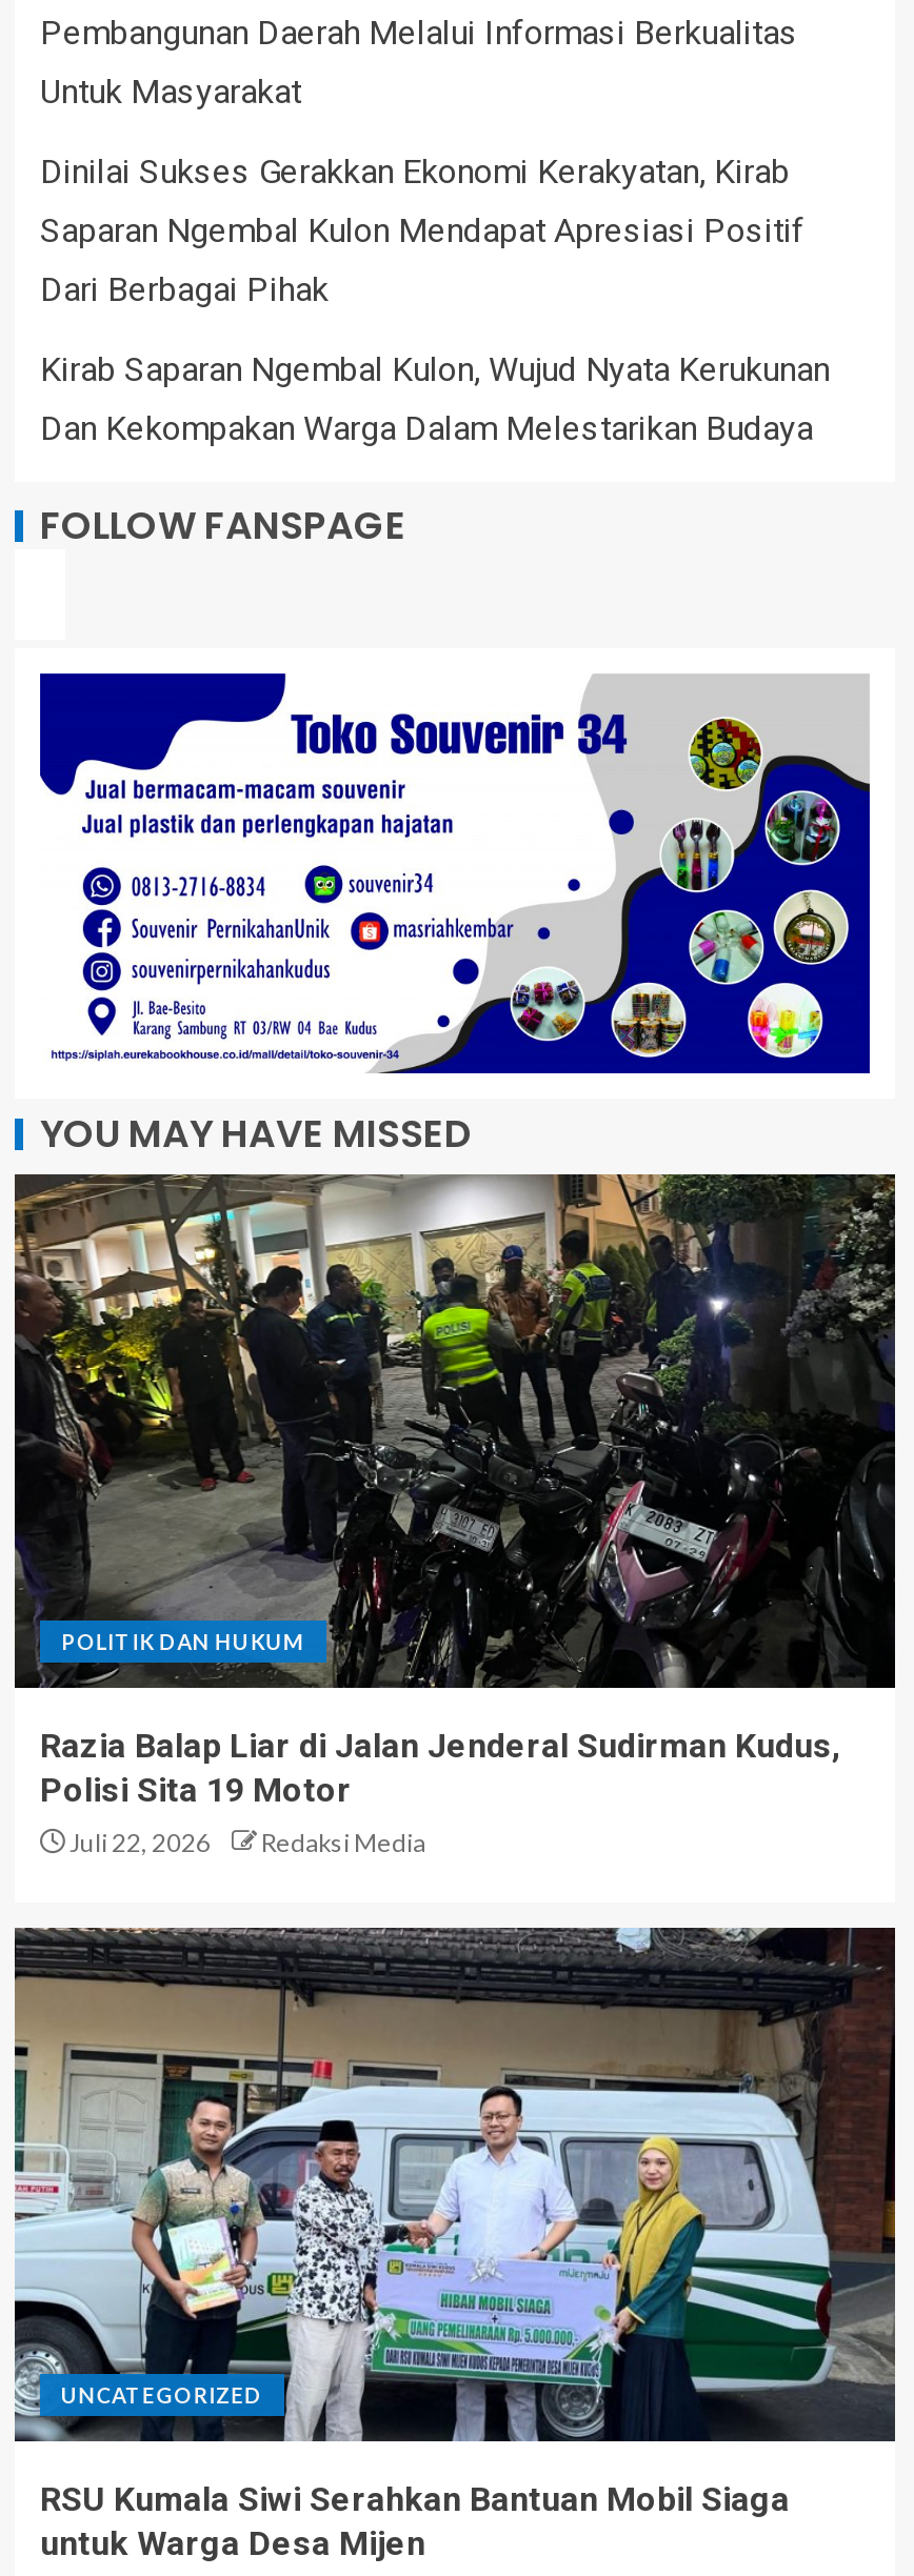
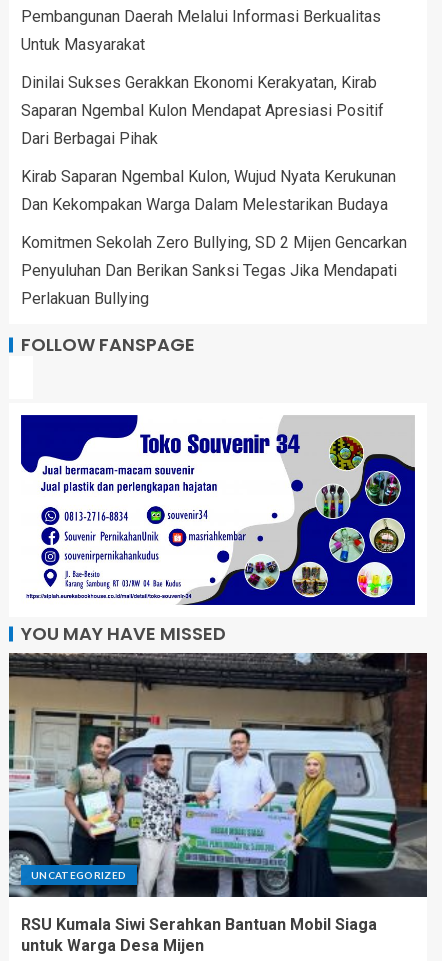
none -> [21,233,407,308] Komitmen Sekolah Zero Bullying, SD 2 Mijen Gencarkan | Penyuluhan Dan Berikan Sanksi Tegas Jika Mendapati | Perlakuan Bullying
moved [40,498,632,1159] -> [21,332,302,646]: [image] | FOLLOW FANSPAGE | YOU MAY HAVE MISSED
[13,1172,895,1858] [image] | POLITIK DAN HUKUM | Razia Balap Liar di Jalan Jenderal Sudirman Kudus, | Polisi Sita 19 Motor | Juli 22, 2026 | Redaksi Media -> none

